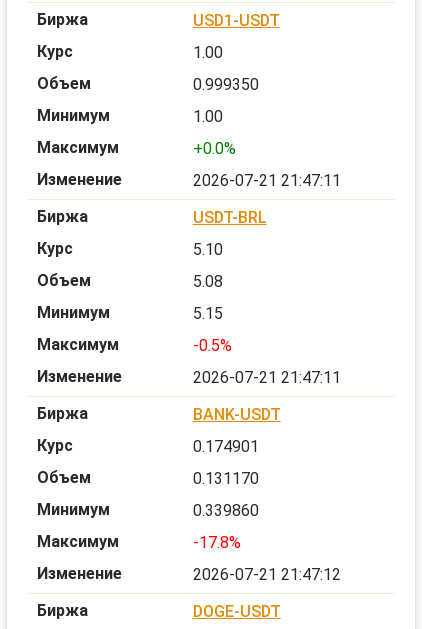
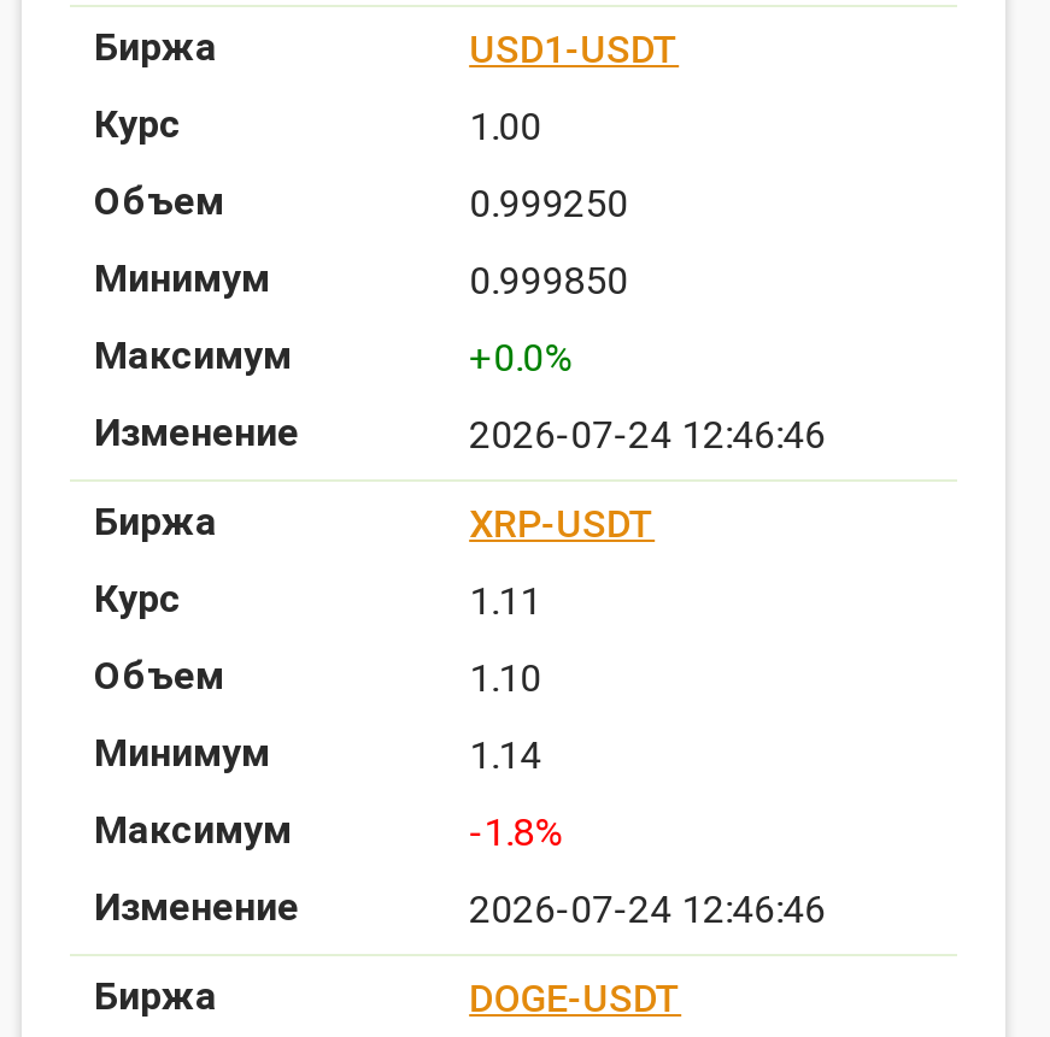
[193,75,259,94] 0.999350 -> [469,181,628,226] 0.999250
[193,107,223,126] 1.00 -> [469,258,628,304] 0.999850
[193,171,341,584] 2026-07-21 21:47:11 | USDT-BRL | 5.10 | 5.08 | 5.15 | -0.5% | 2026-07-21 21:47:11 | BANK-USDT | 0.174901 | 0.131170 | 0.339860 | -17.8% | 2026-07-21 21:47:12 -> [469,412,826,932] 2026-07-24 12:46:46 | XRP-USDT | 1.11 | 1.10 | 1.14 | -1.8% | 2026-07-24 12:46:46

